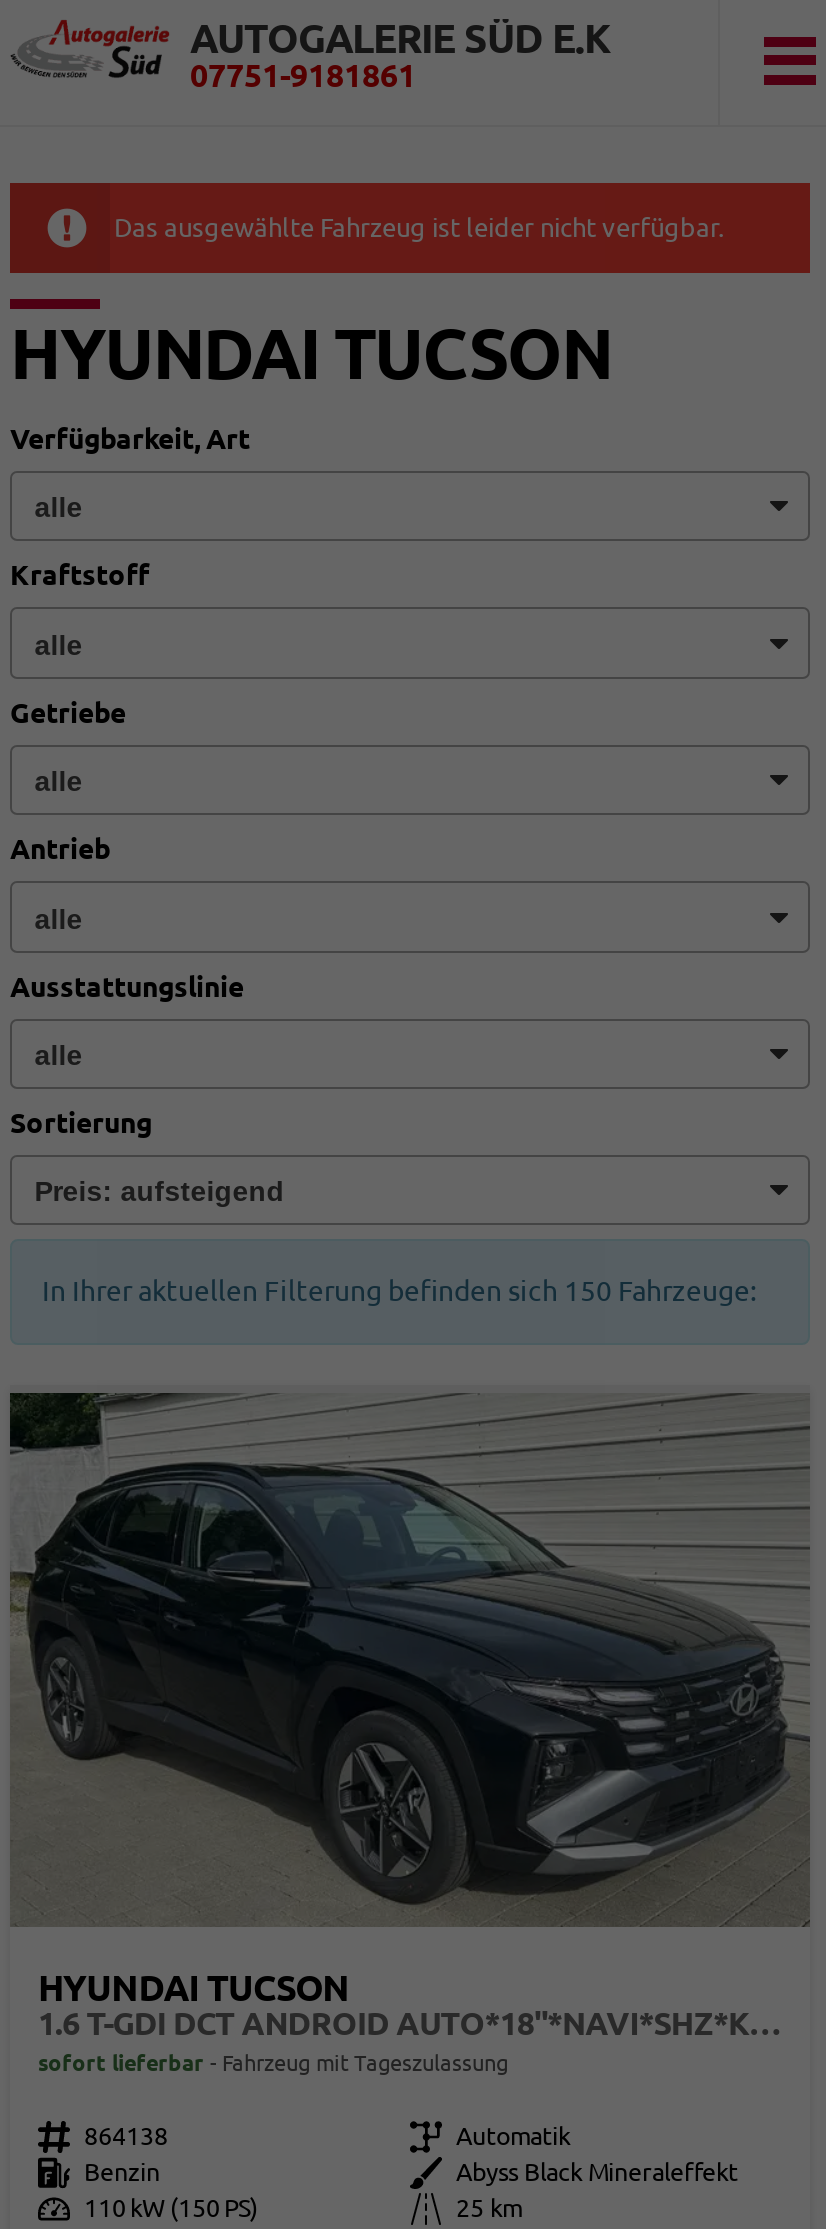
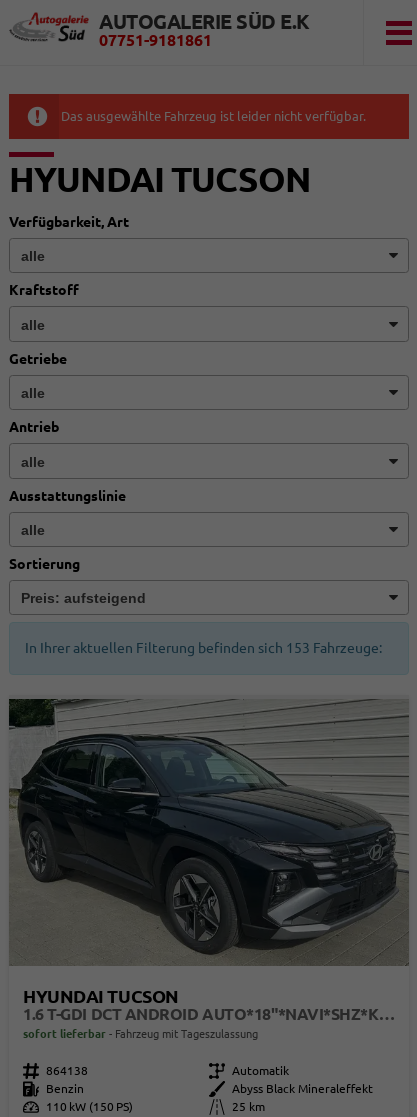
[42,1276,756,1308] In Ihrer aktuellen Filterung befinden sich 150 Fahrzeuge: -> [25,640,382,656] In Ihrer aktuellen Filterung befinden sich 153 Fahrzeuge:

